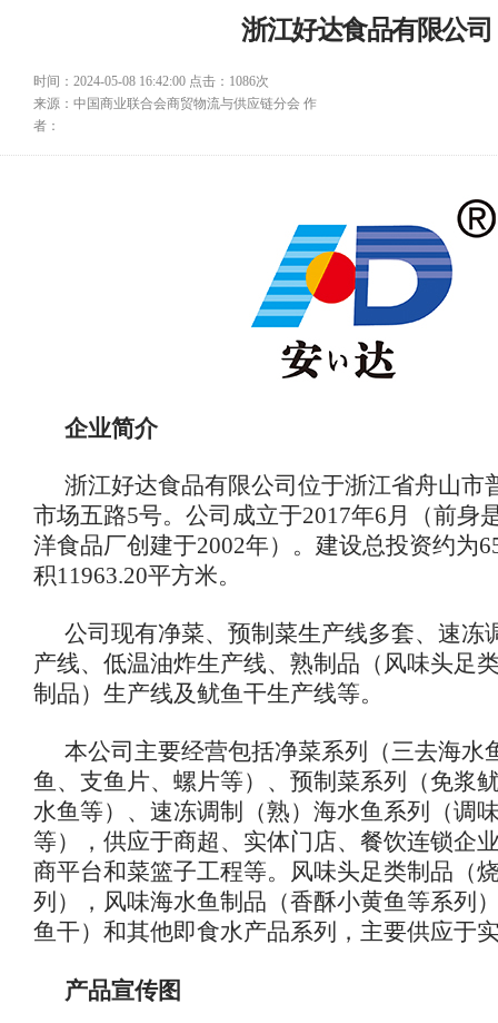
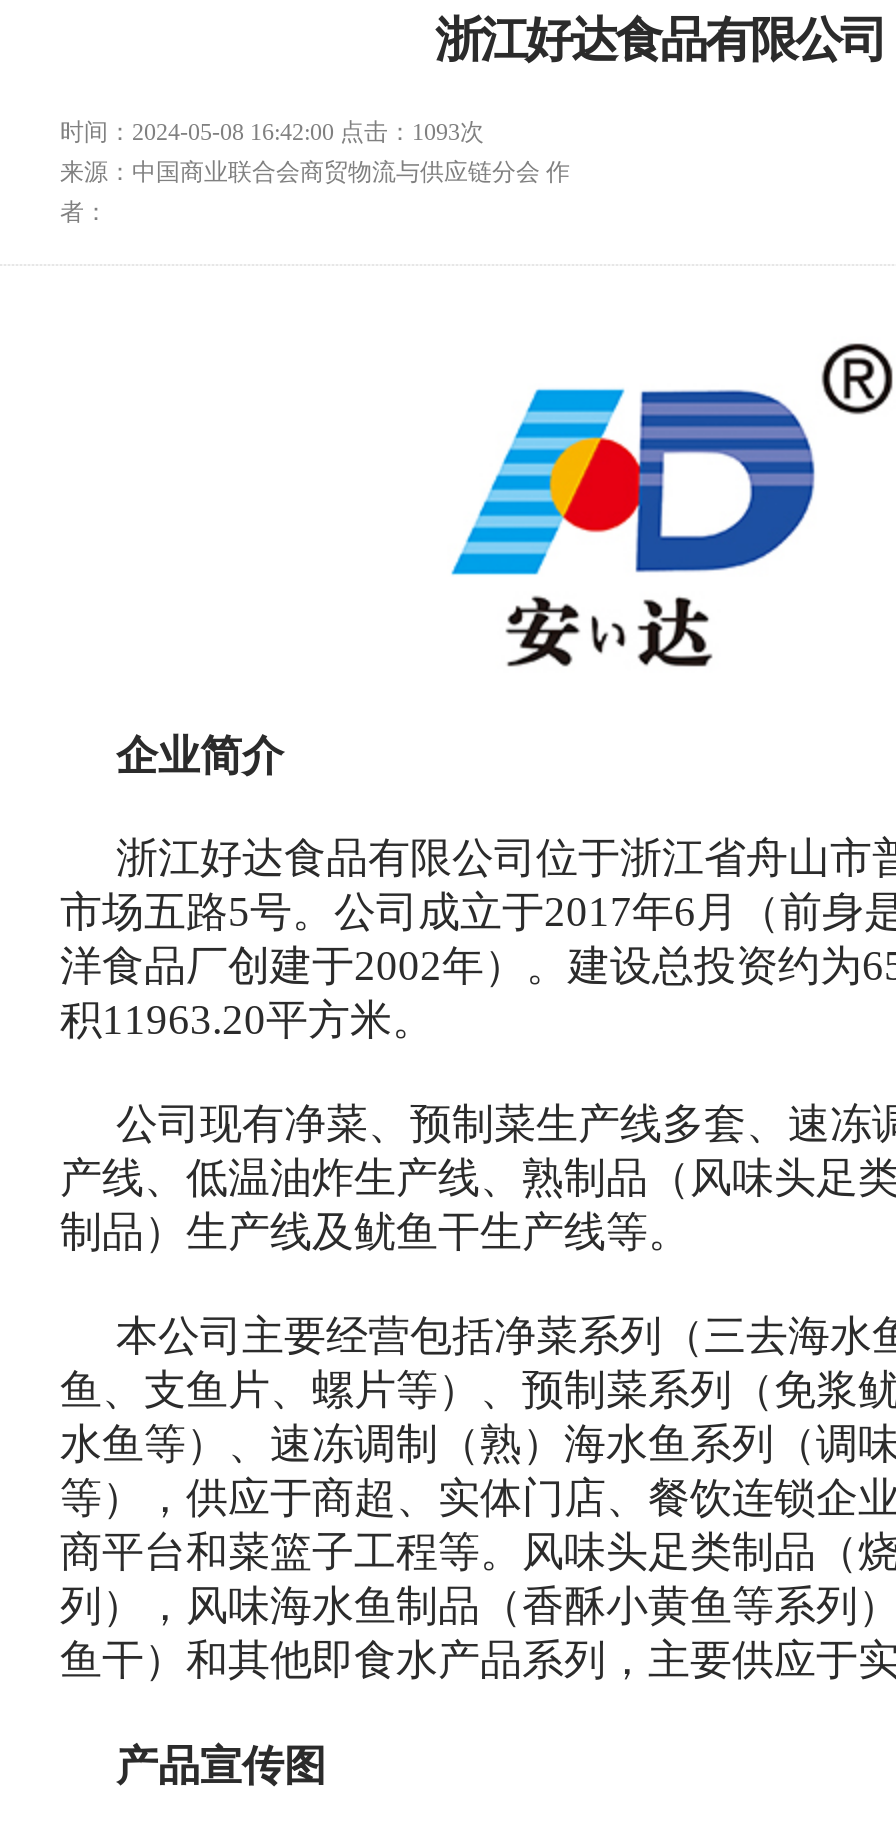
[33,73,269,89] 时间：2024-05-08 16:42:00点击：1086次 -> [60,118,484,146] 时间：2024-05-08 16:42:00点击：1093次

